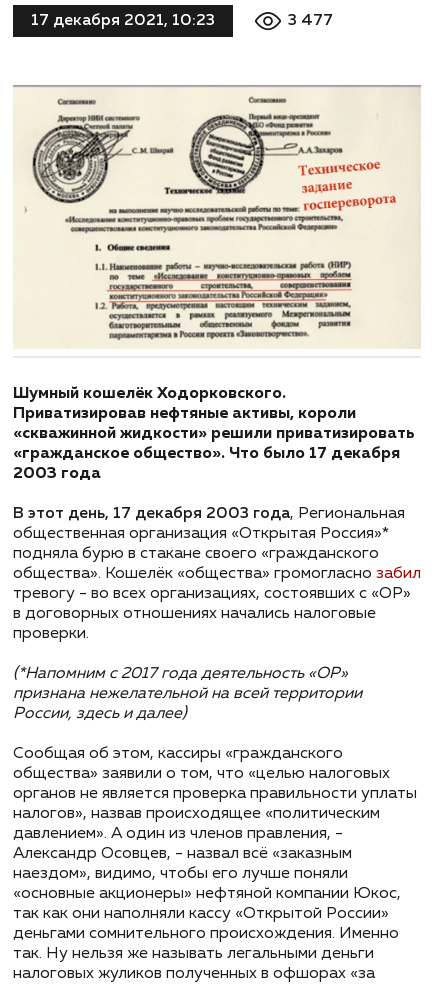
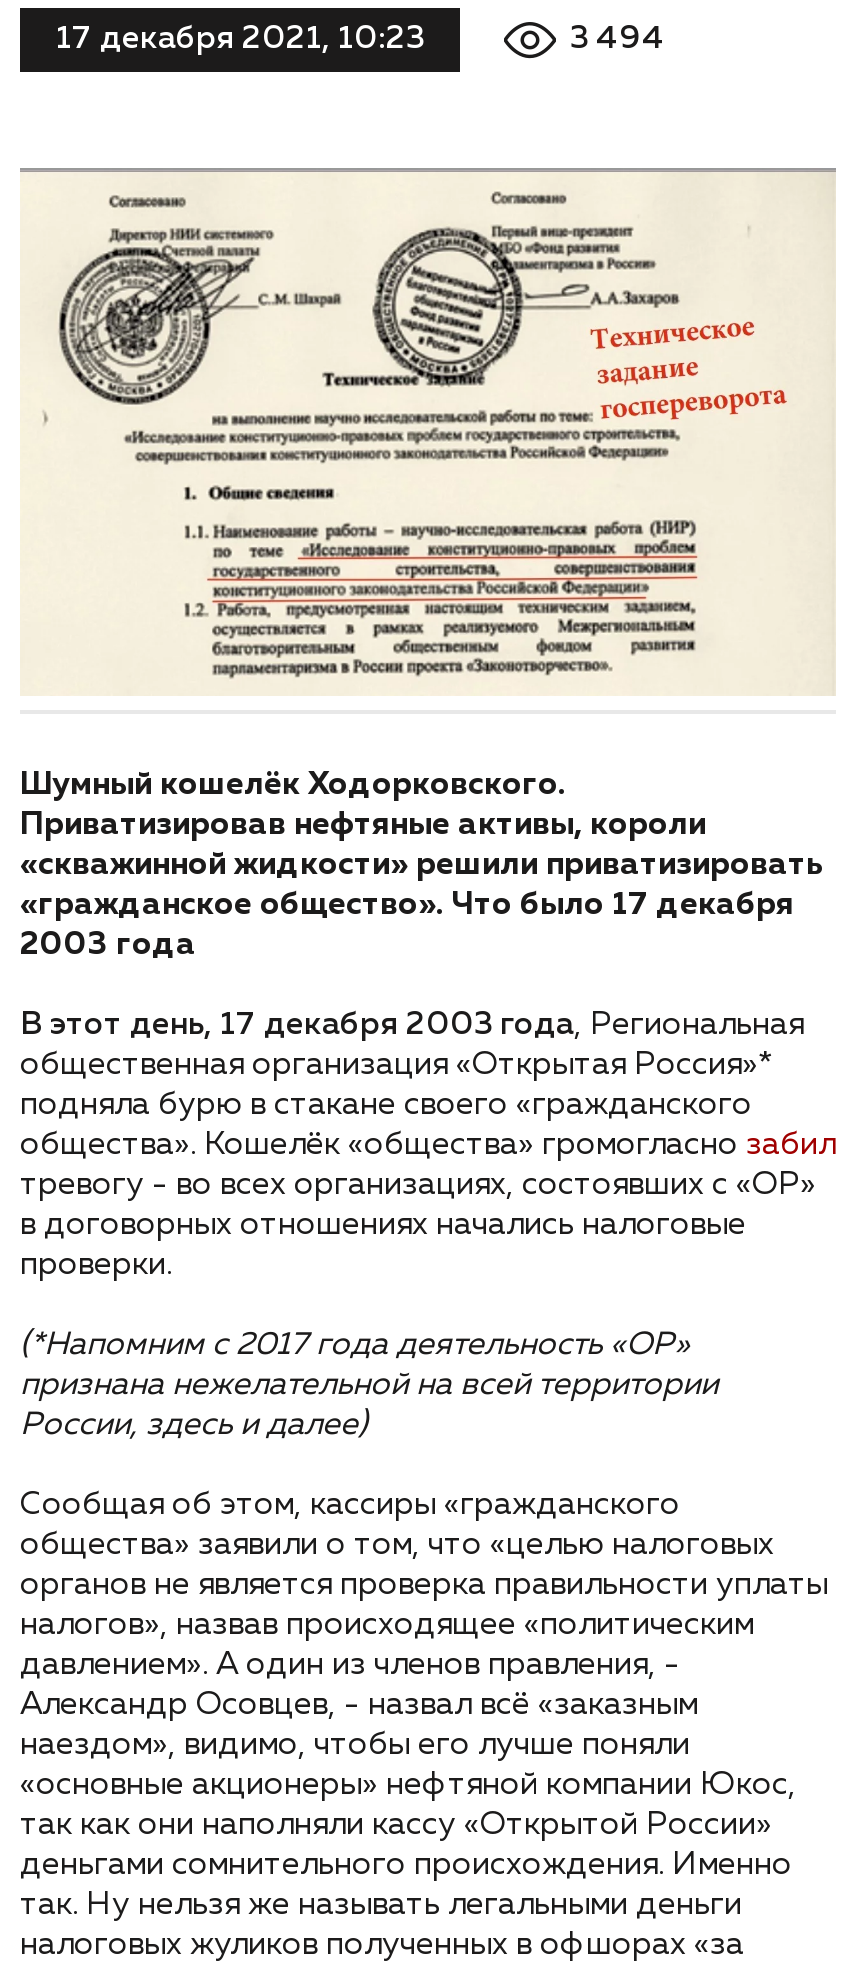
[288,13,333,29] 3 477 -> [570,24,666,56] 3 494

